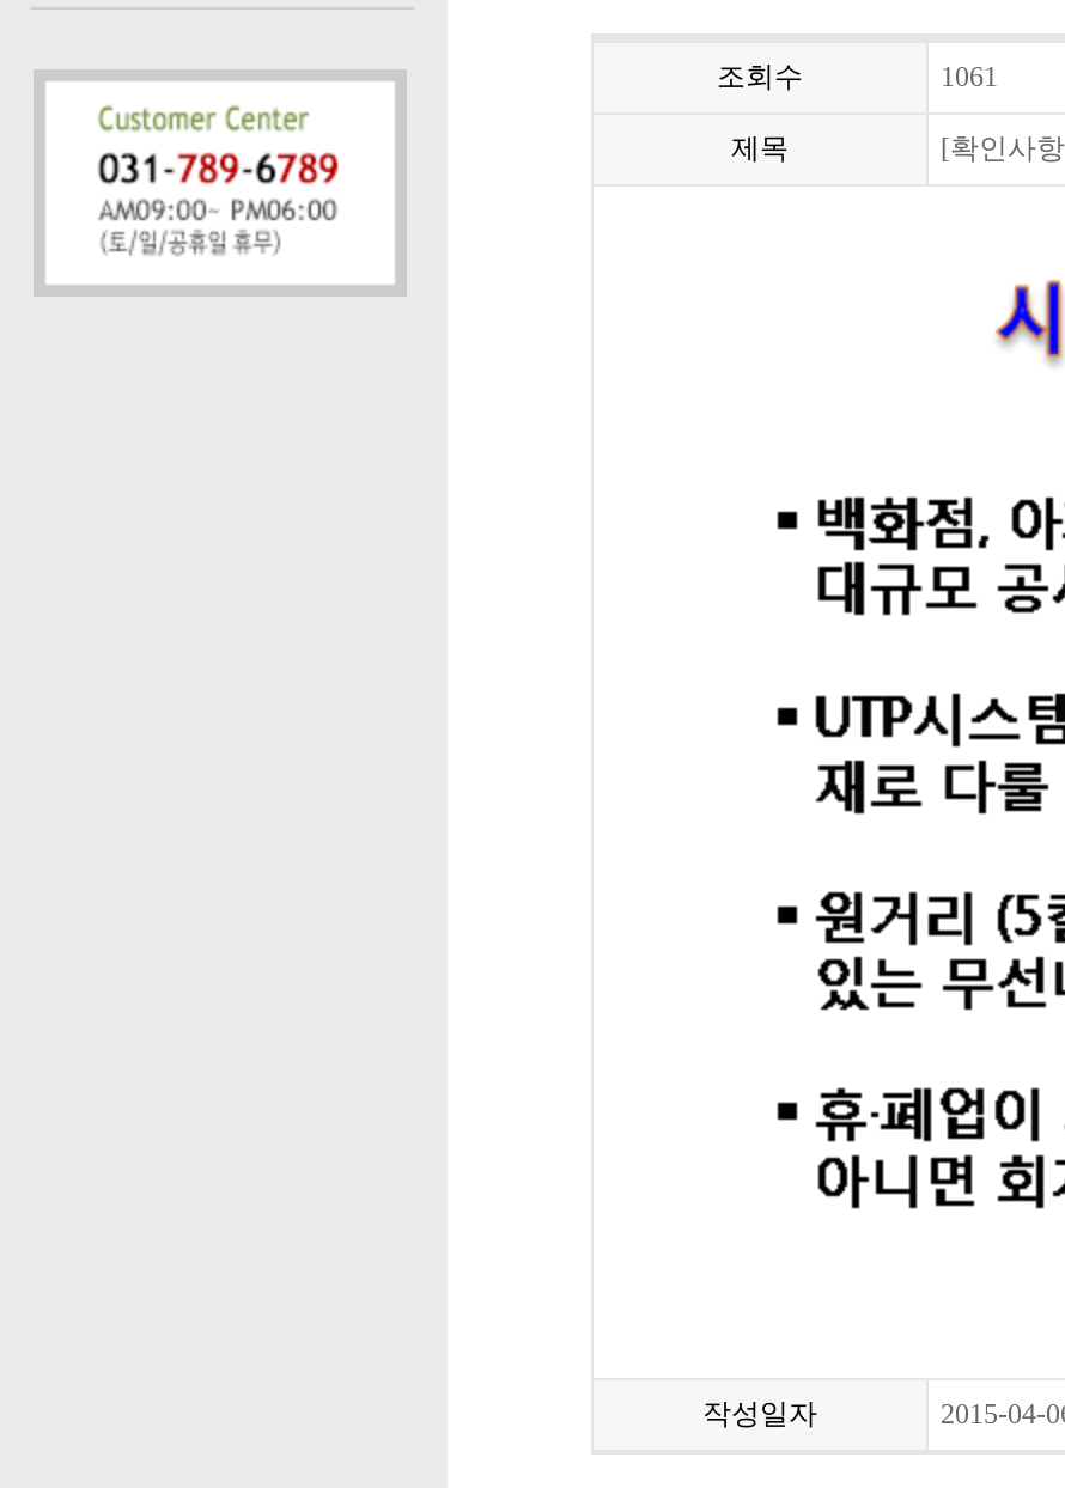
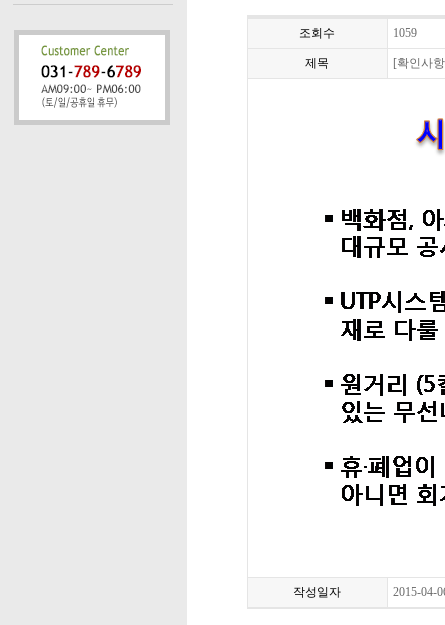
[941,60,998,93] 1061 -> [393,26,417,40] 1059

